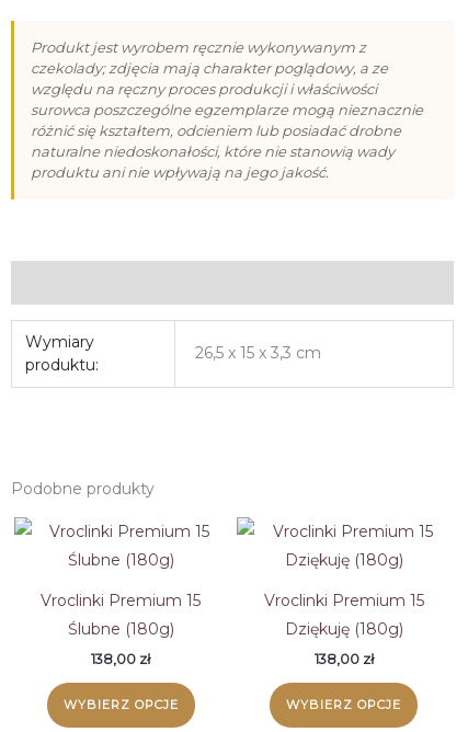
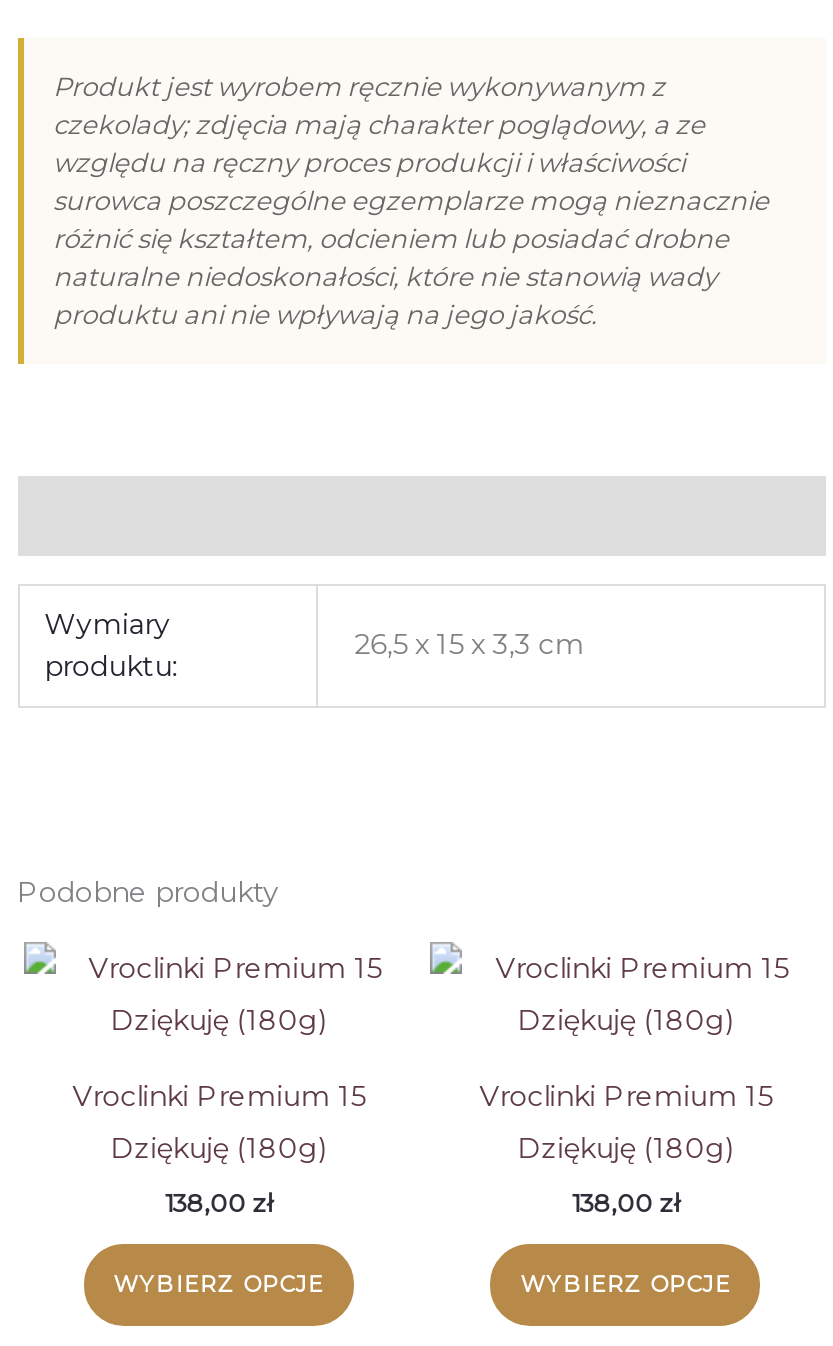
[68,619,174,639] Ślubne (180g) -> [111,1129,327,1165] Dziękuję (180g)

